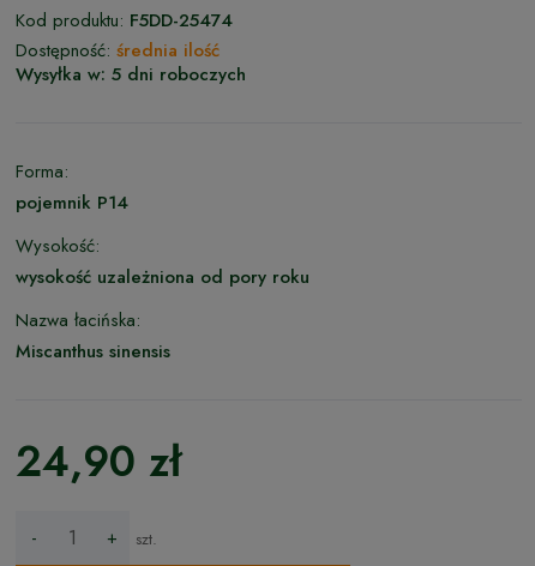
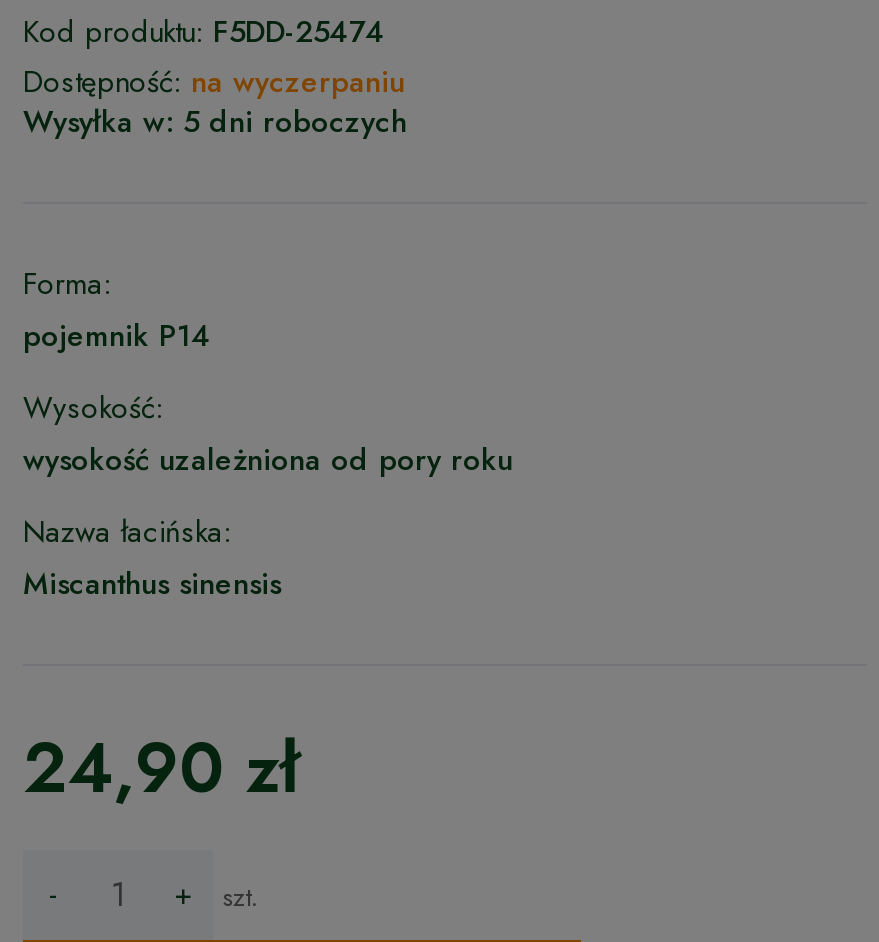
[16,37,220,63] Dostępność: średnia ilość -> [23,59,405,103] Dostępność: na wyczerpaniu

